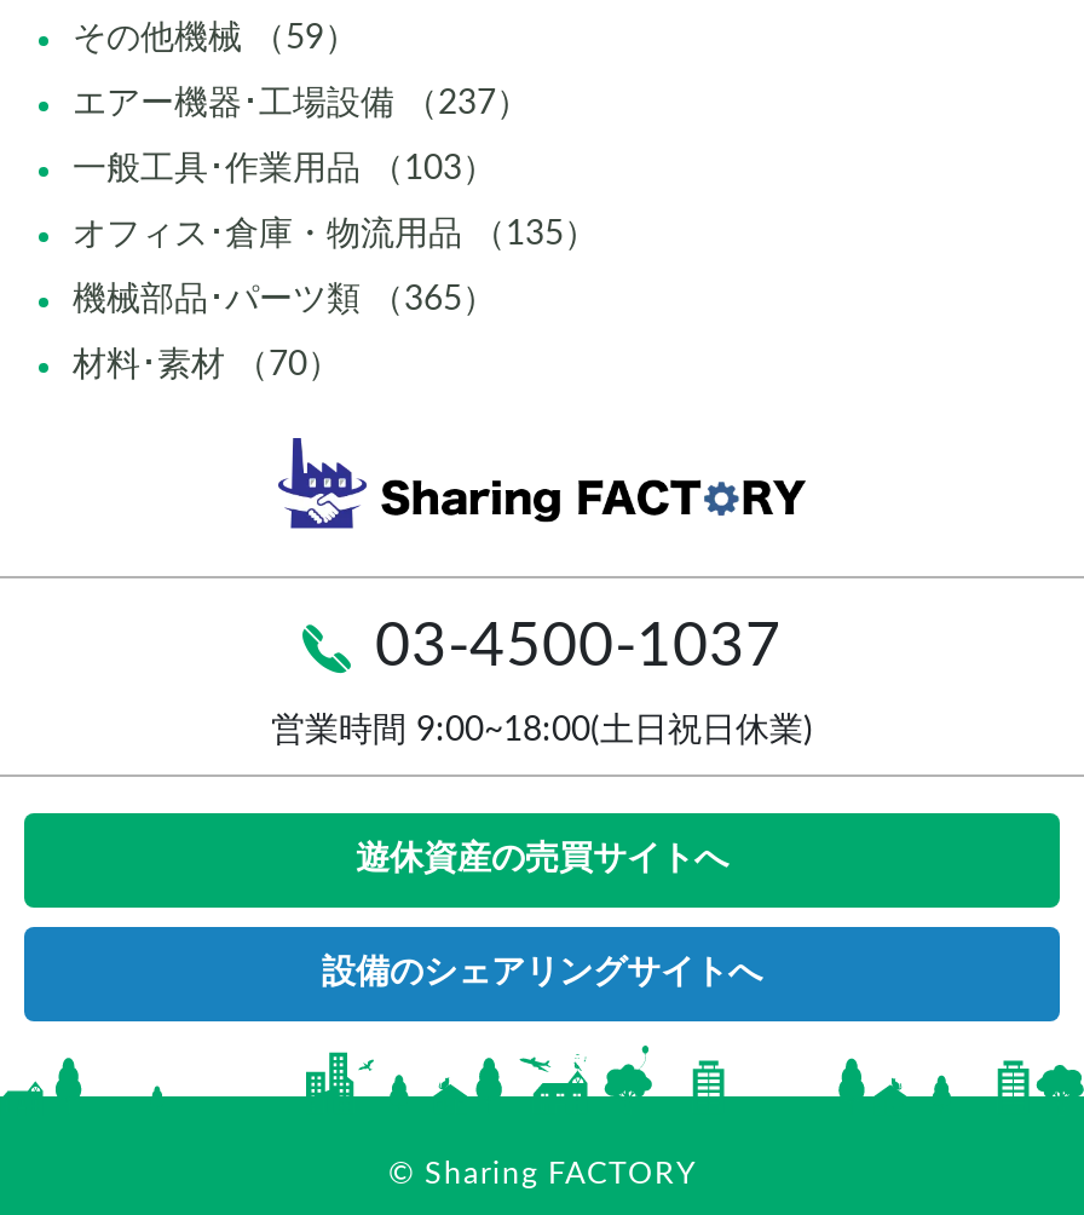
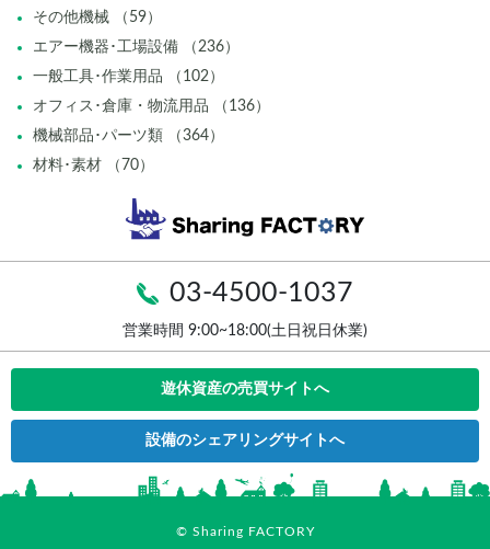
[73,87,530,121] エアー機器･工場設備 （237） -> [33,39,240,55] エアー機器･工場設備 （236）
[73,152,496,186] 一般工具･作業用品 （103） -> [33,69,224,84] 一般工具･作業用品 （102）
[73,218,598,251] オフィス･倉庫・物流用品 （135） -> [33,99,270,114] オフィス･倉庫・物流用品 （136）
[73,283,496,317] 機械部品･パーツ類 （365） -> [33,128,224,143] 機械部品･パーツ類 （364）

